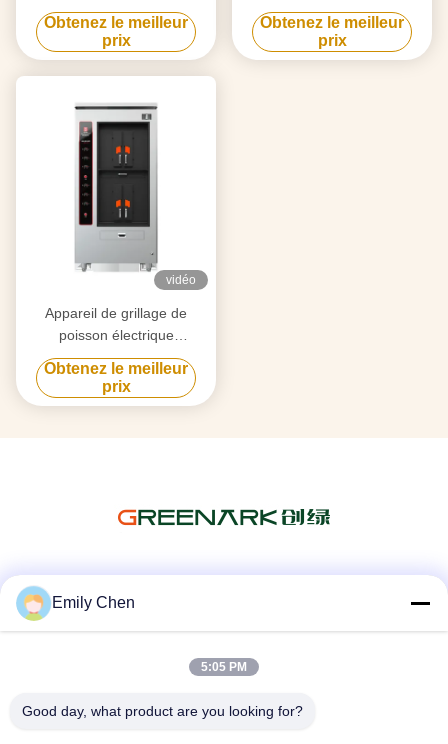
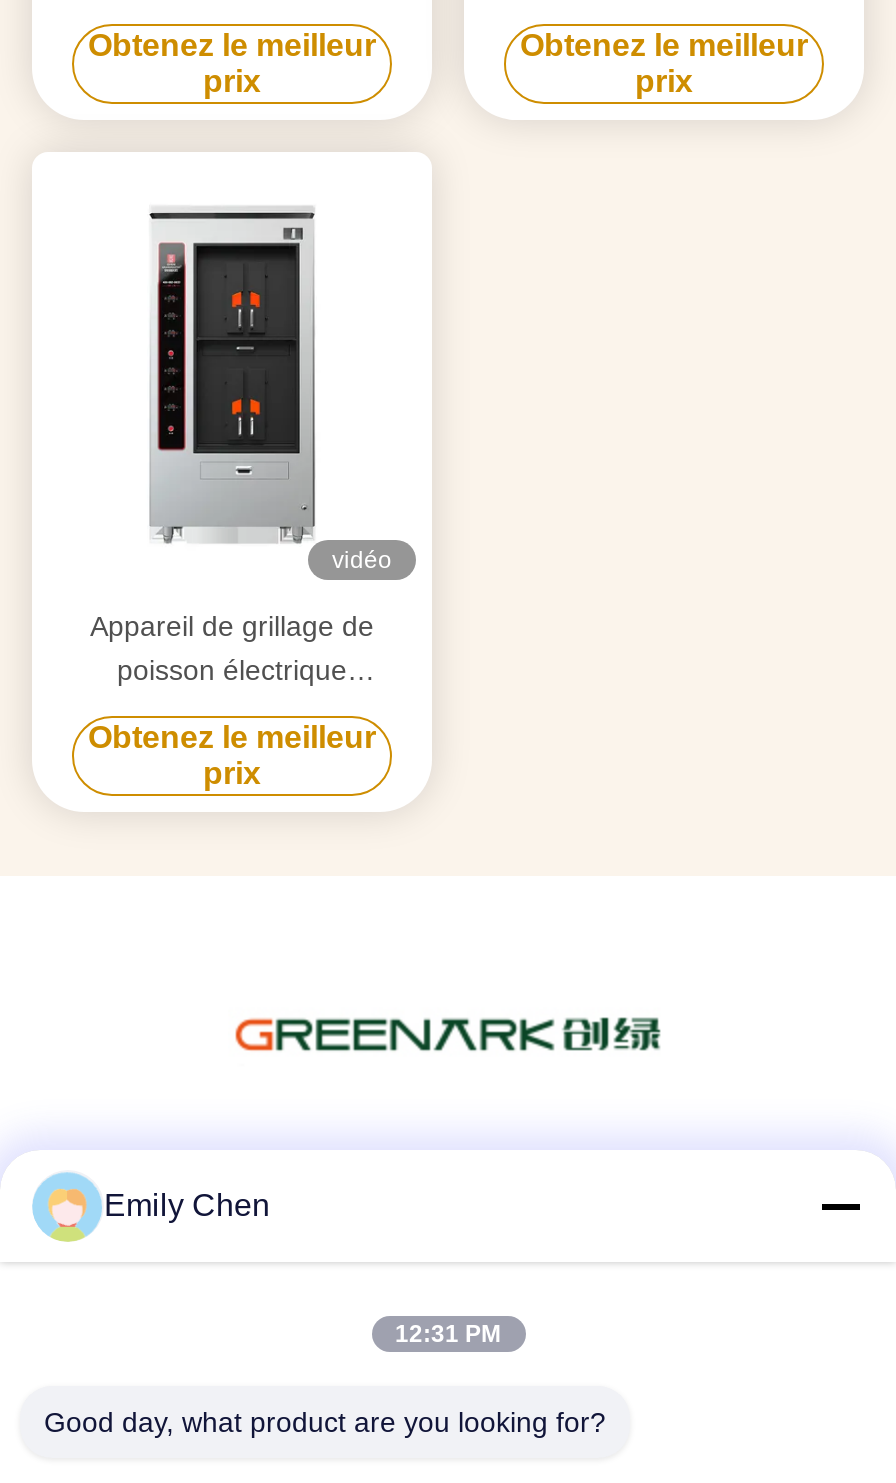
[201,660,247,674] 5:05 PM -> [395,1320,501,1348] 12:31 PM

